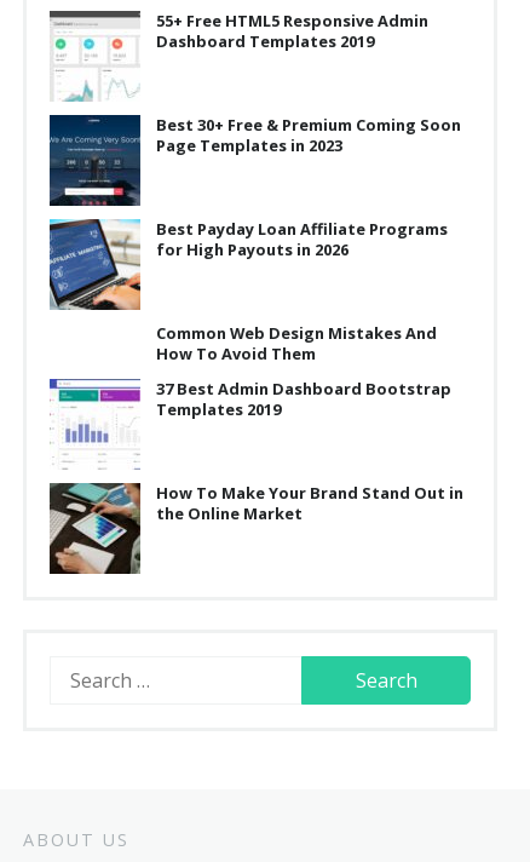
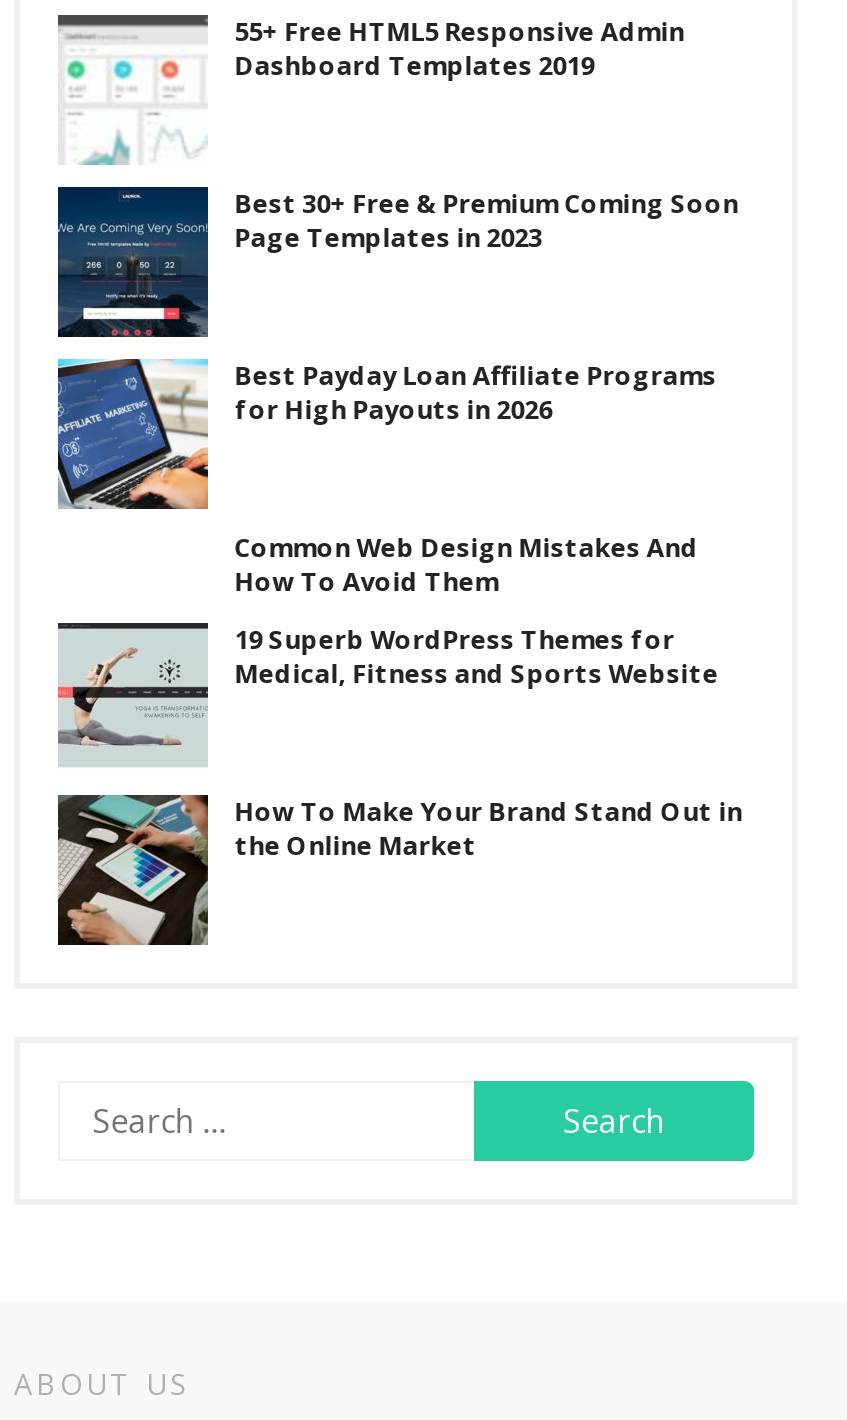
[50,377,452,470] [image] | 37 Best Admin Dashboard Bootstrap | Templates 2019 -> [56,620,718,767] [image] | 19 Superb WordPress Themes for | Medical, Fitness and Sports Website

